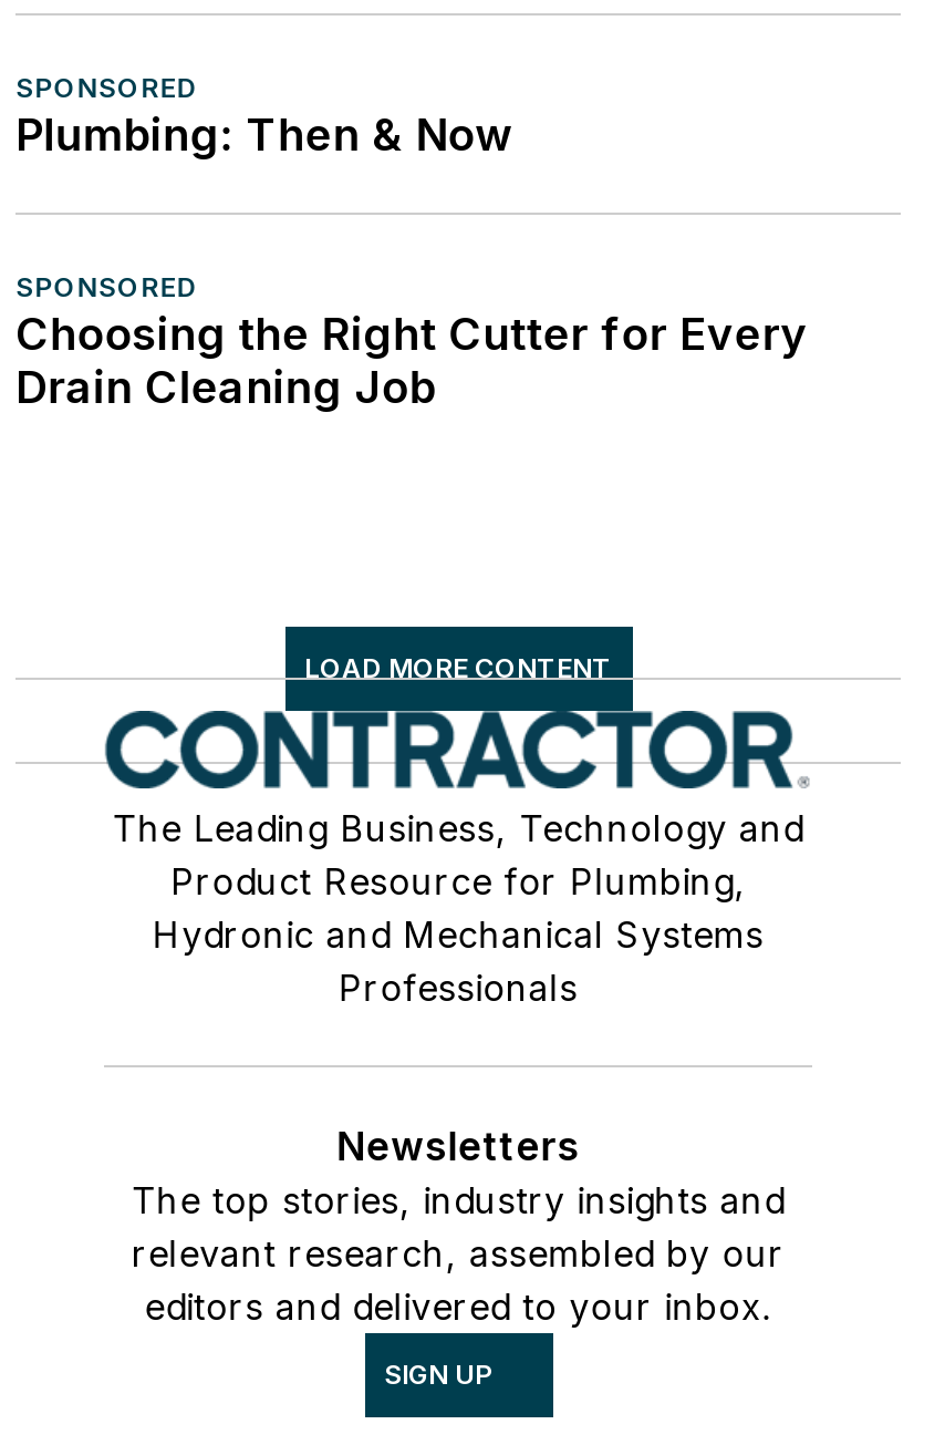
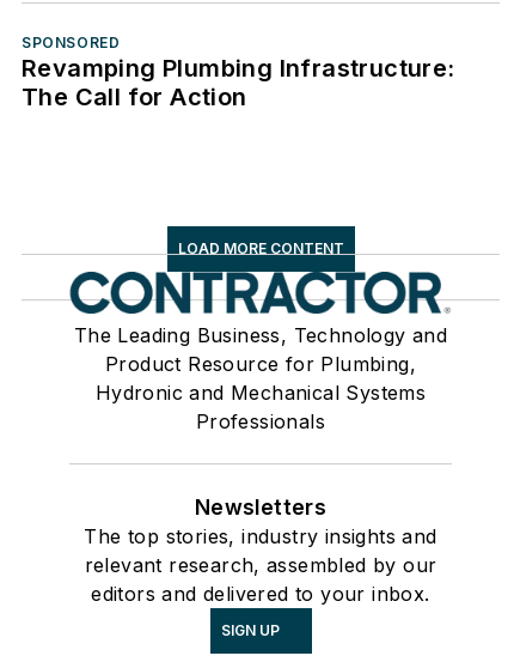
[15,108,808,413] Plumbing: Then & Now | SPONSORED | Choosing the Right Cutter for Every | Drain Cleaning Job -> [22,54,455,111] Revamping Plumbing Infrastructure: | The Call for Action

